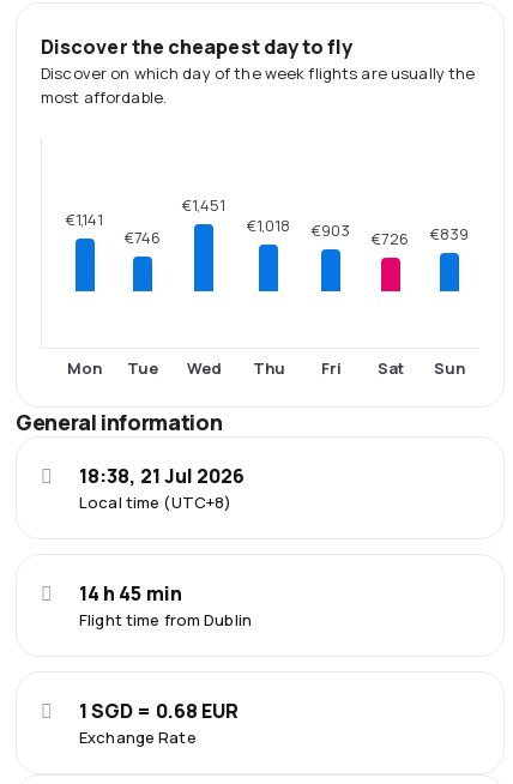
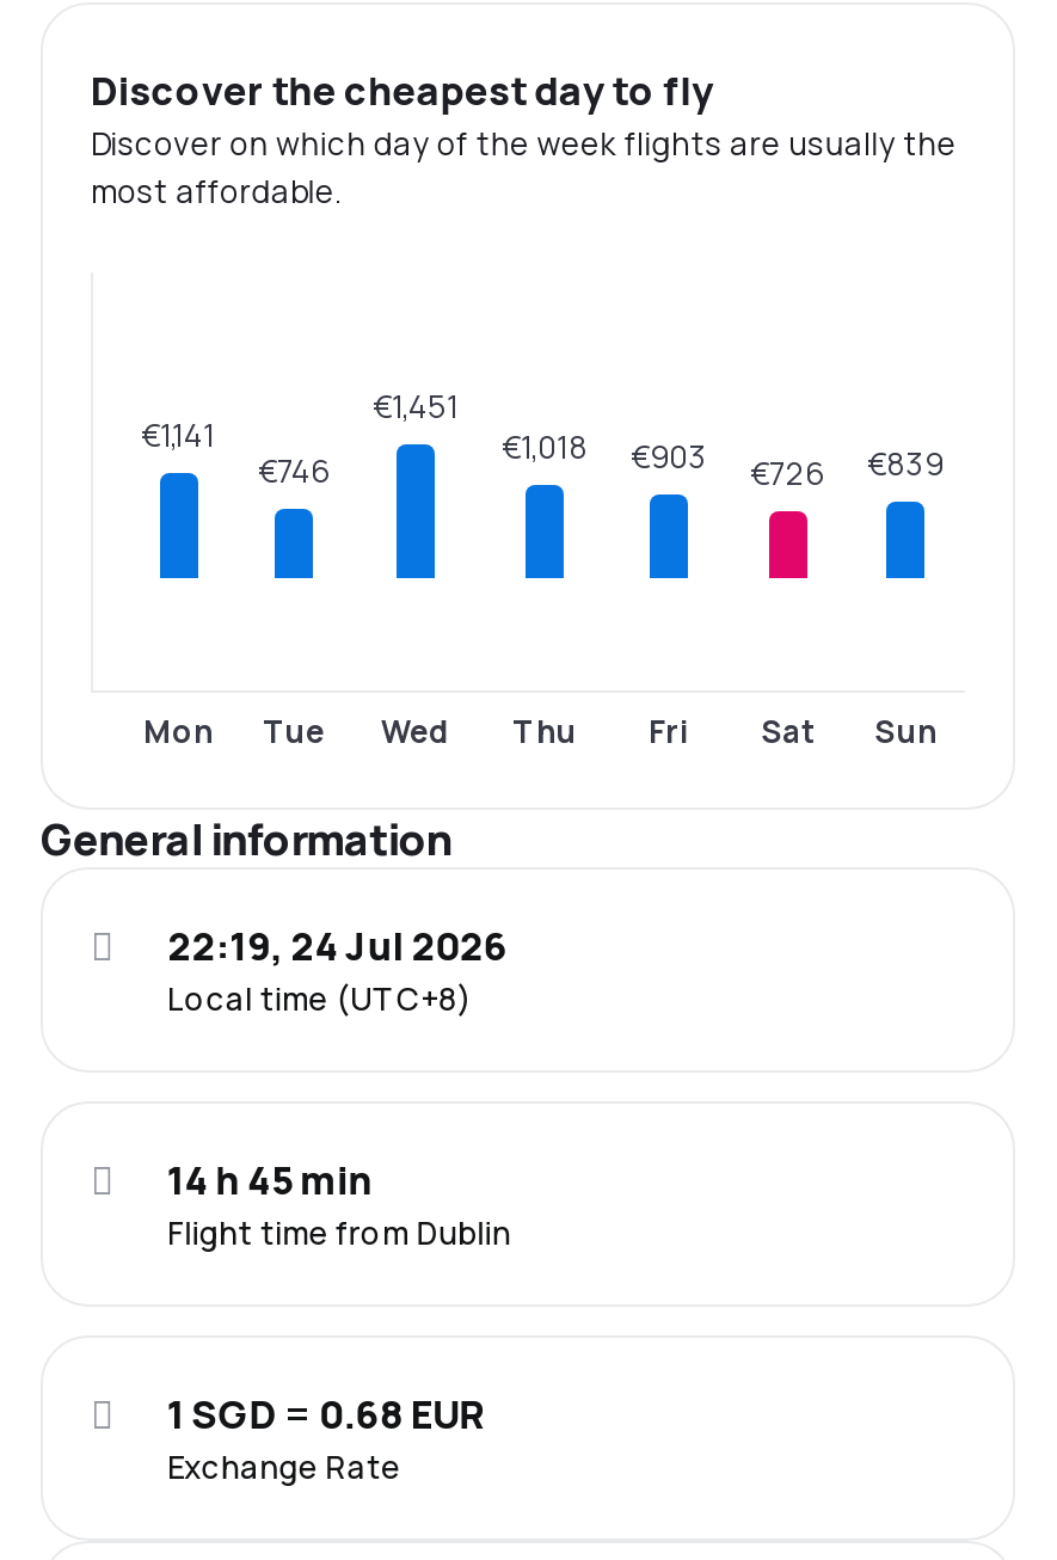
[79,463,245,489] 18:38, 21 Jul 2026 -> [167,920,508,972] 22:19, 24 Jul 2026

